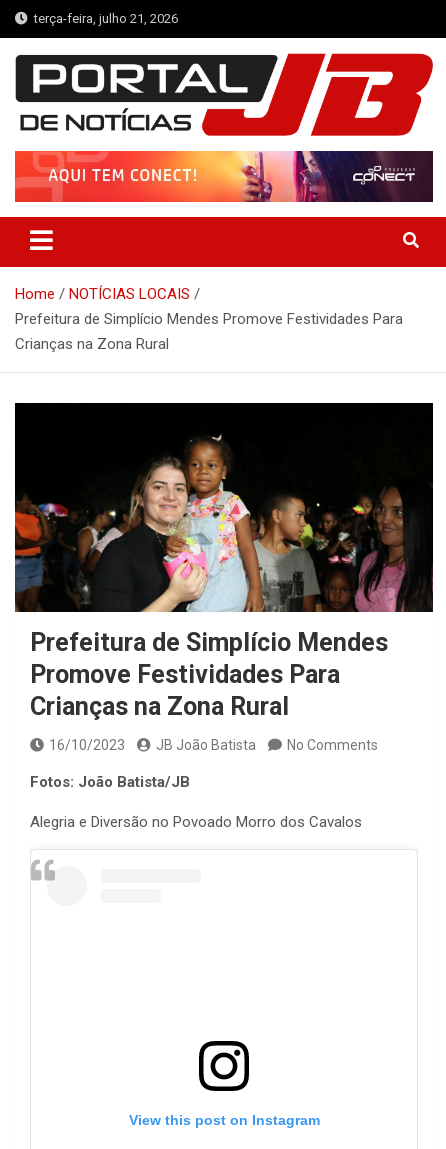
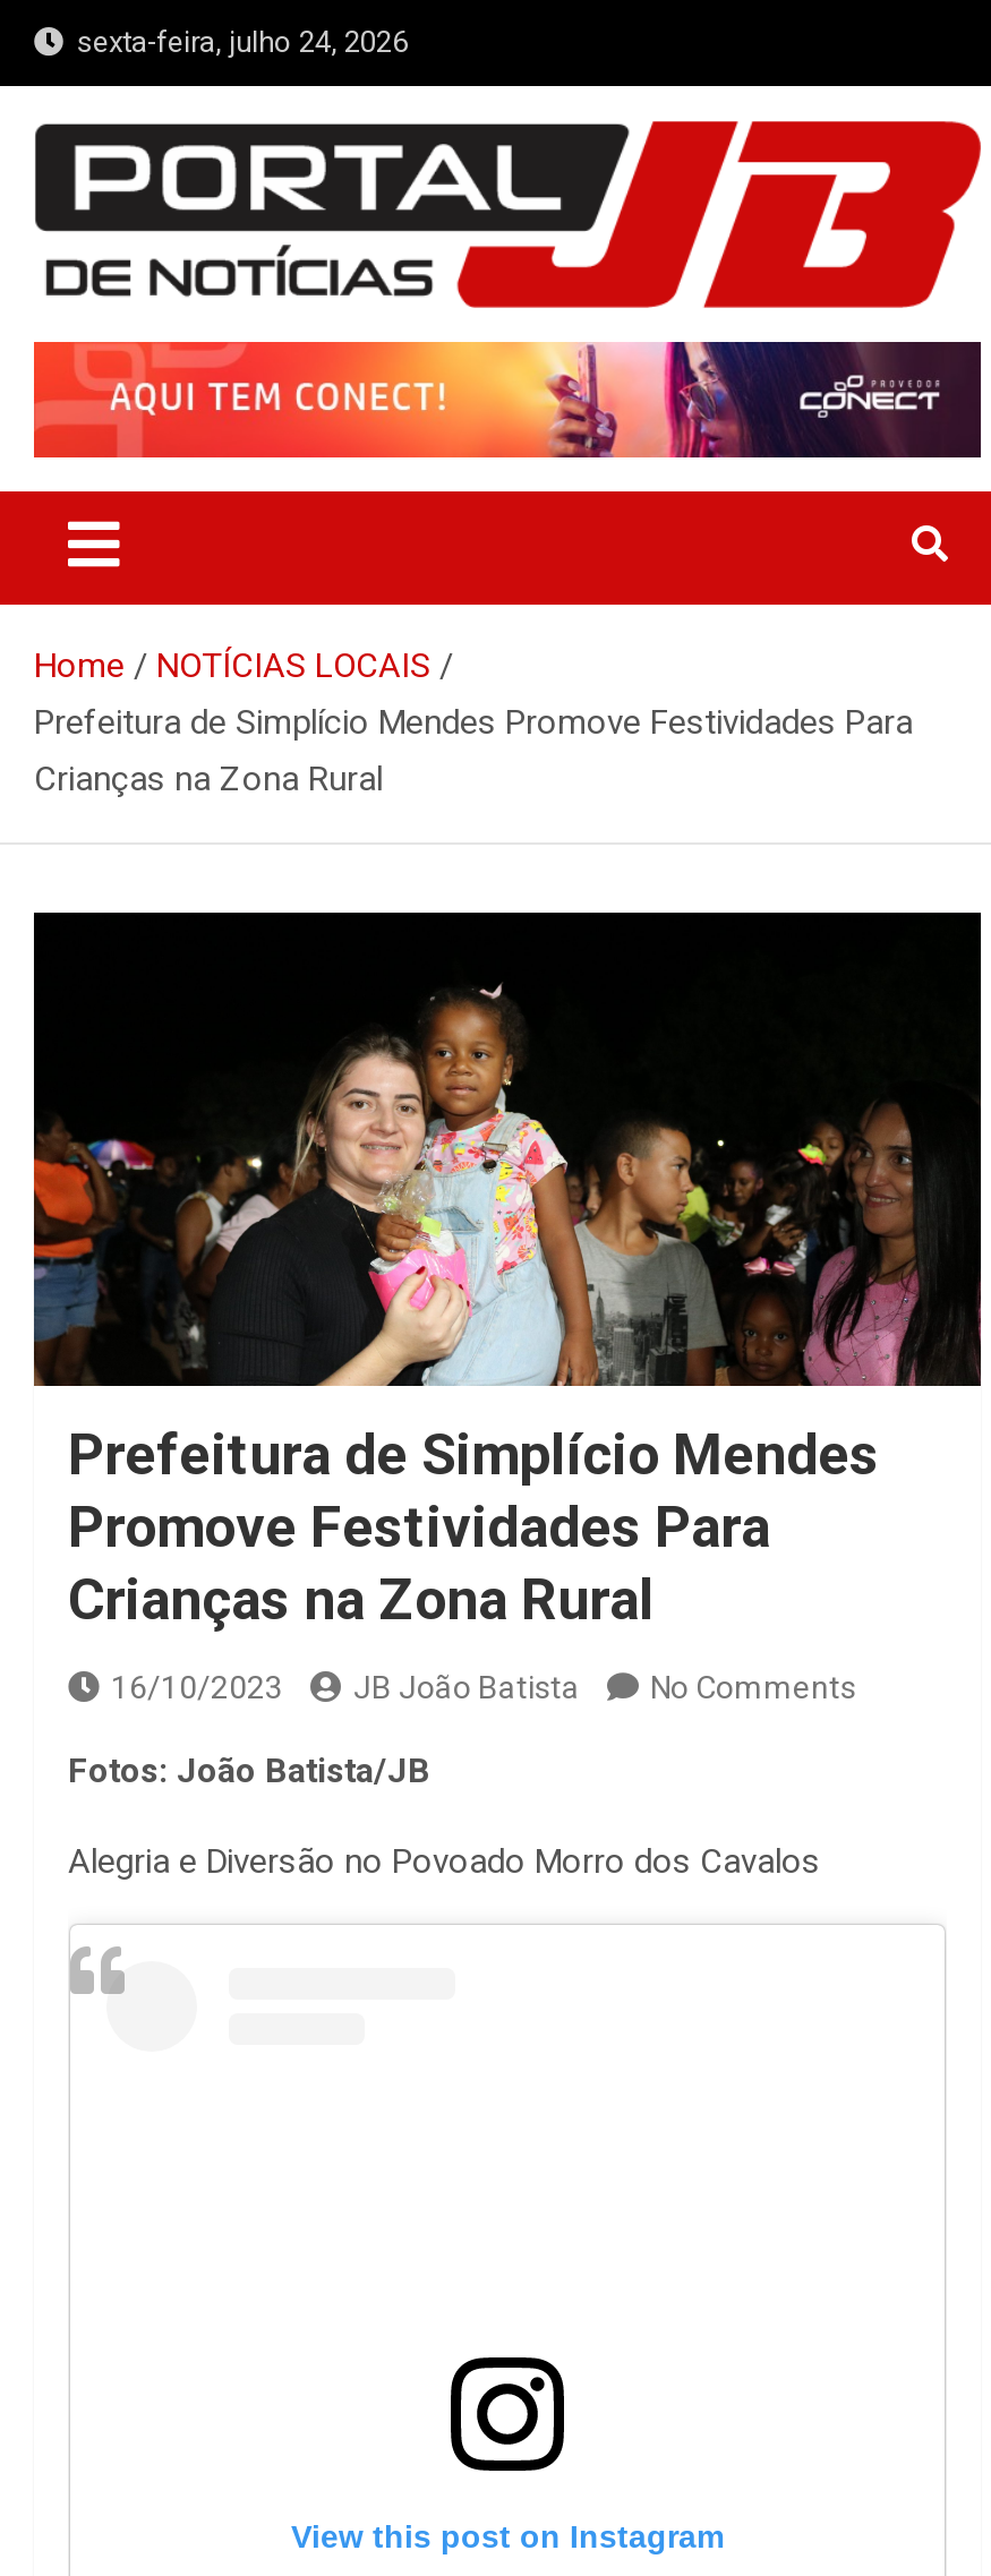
[28,11,178,26] terça-feira, julho 21, 2026 -> [63,25,408,59] sexta-feira, julho 24, 2026

